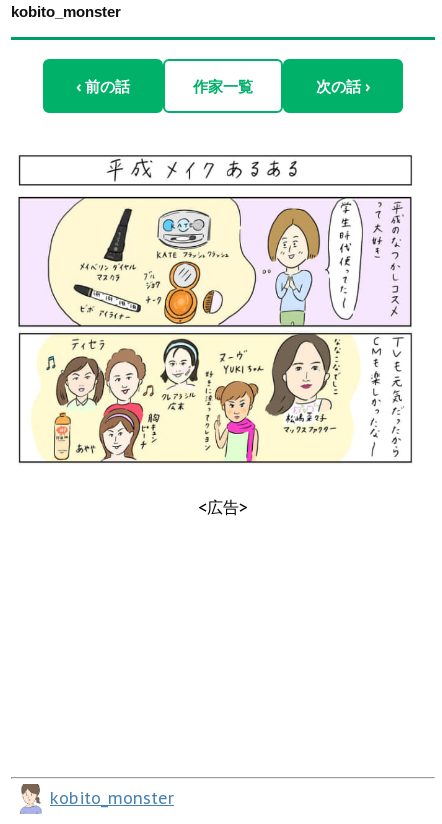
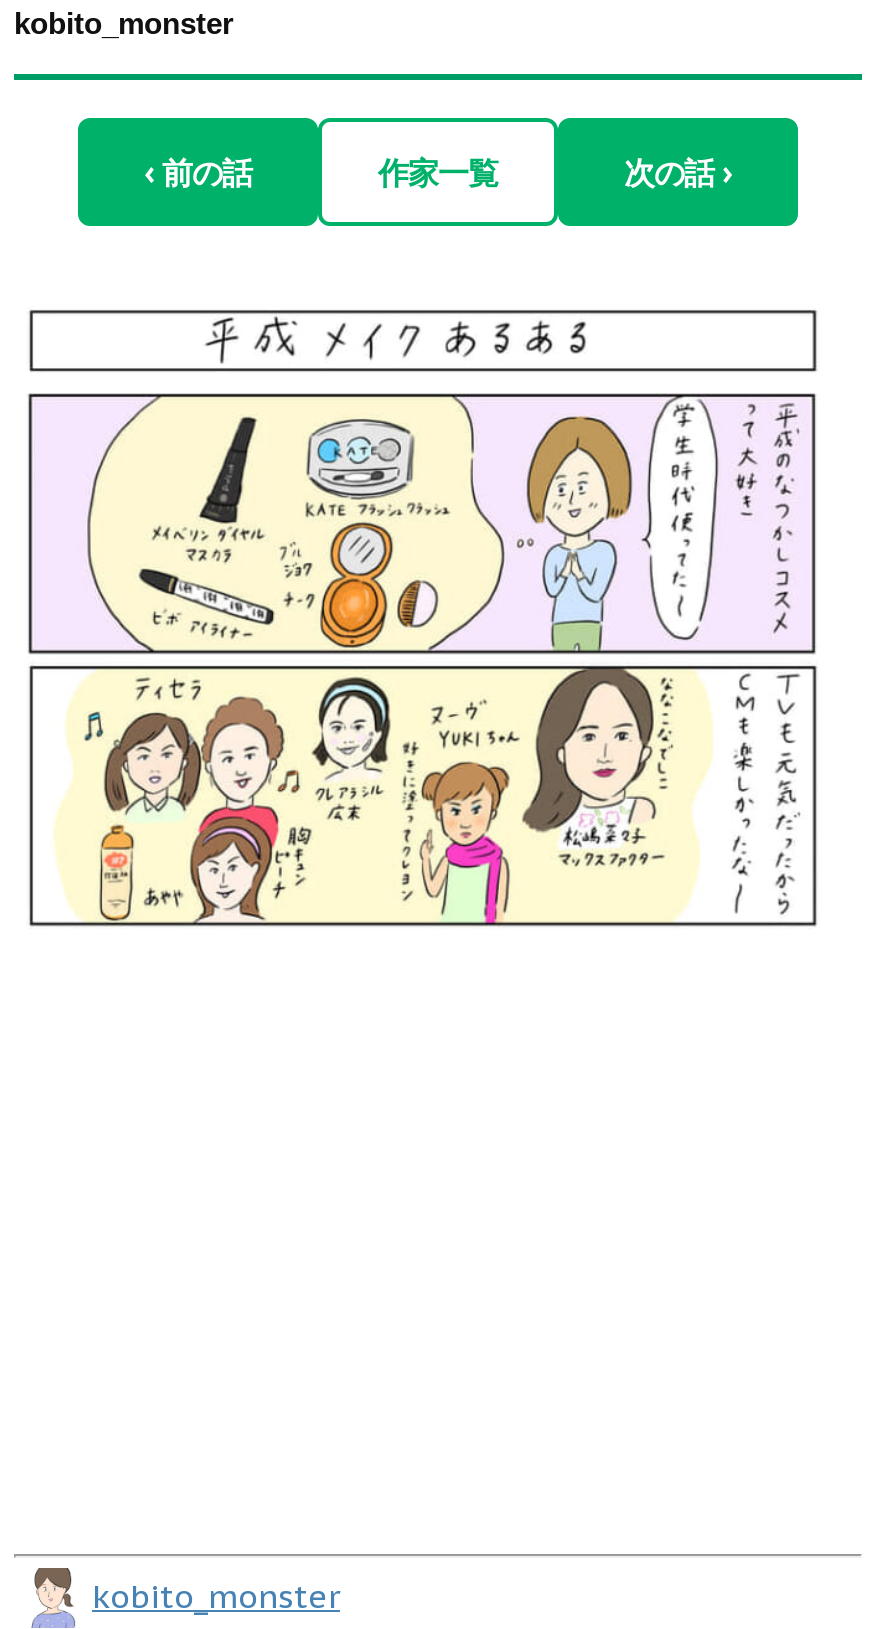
[198,497,248,517] <広告> -> none

